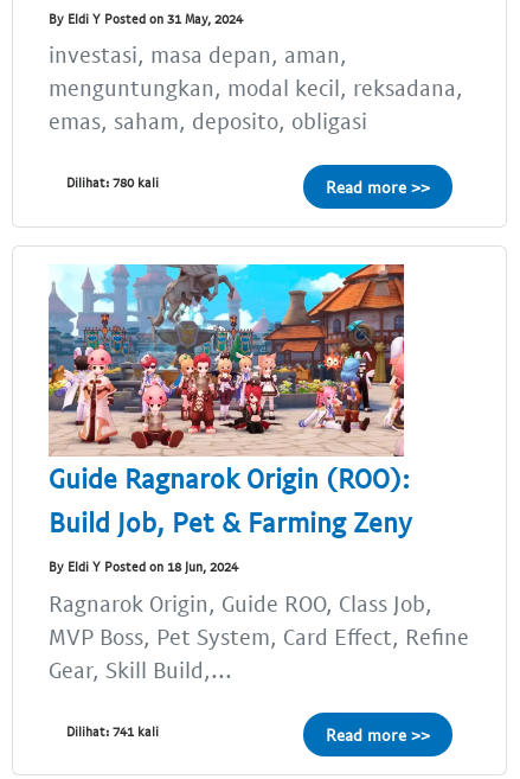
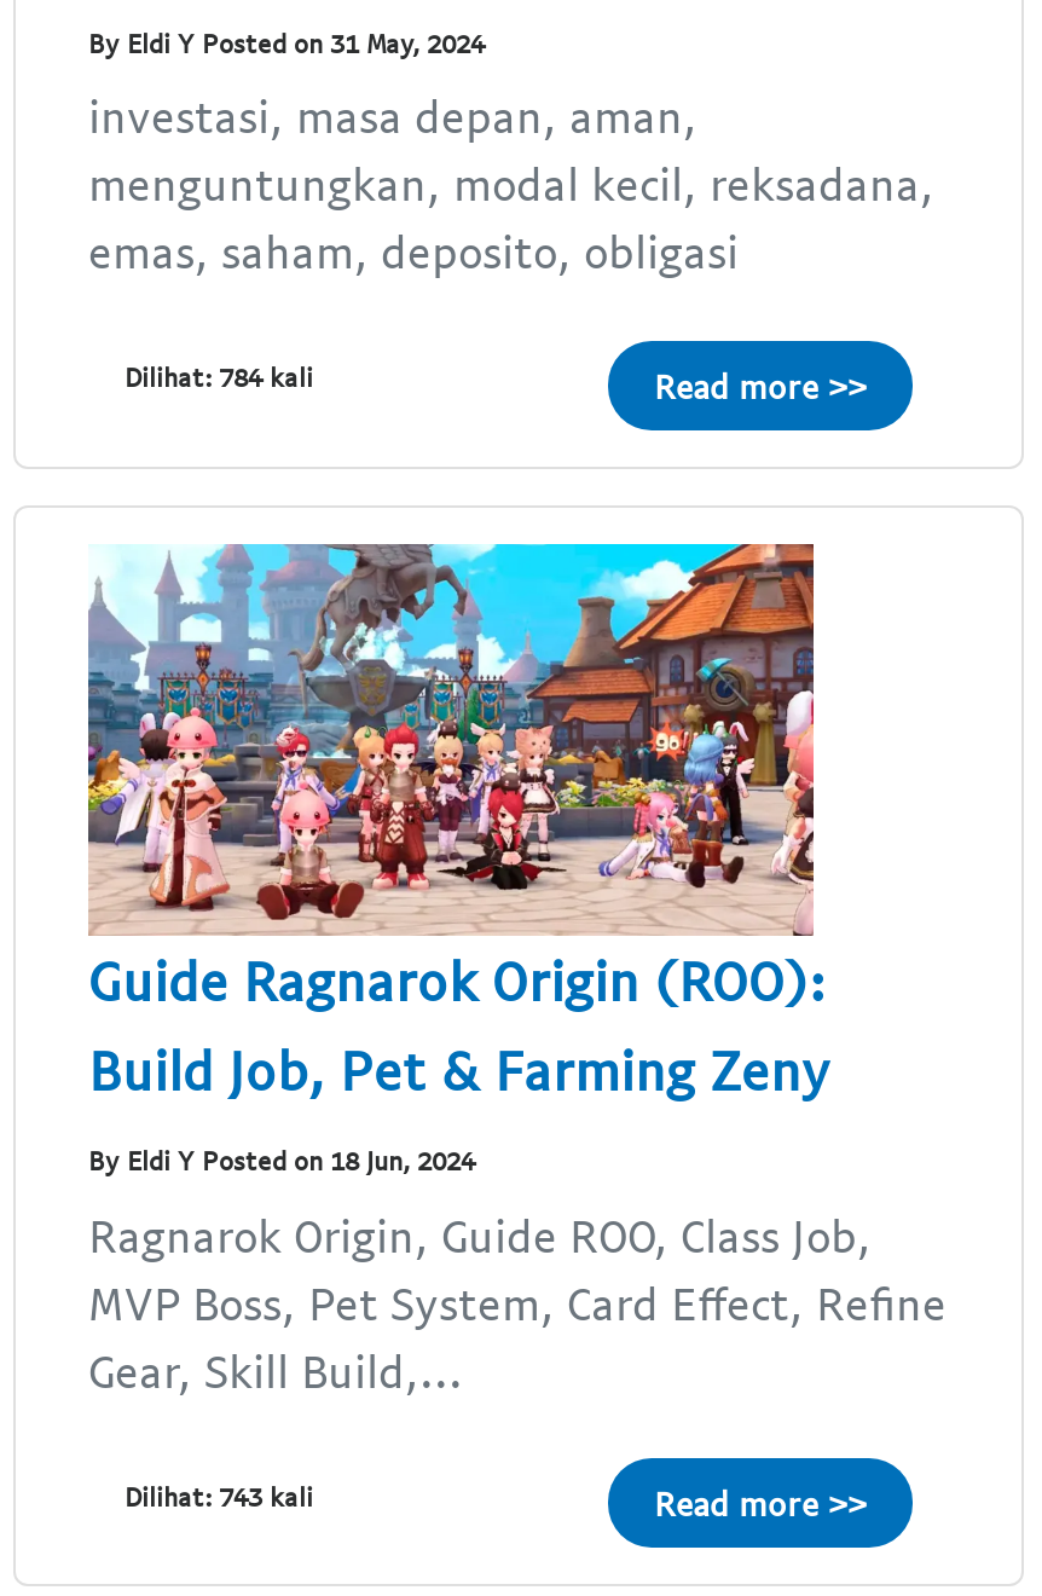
[66,175,159,190] Dilihat: 780 kali -> [125,361,313,392] Dilihat: 784 kali
[66,723,159,739] Dilihat: 741 kali -> [125,1480,313,1511] Dilihat: 743 kali

